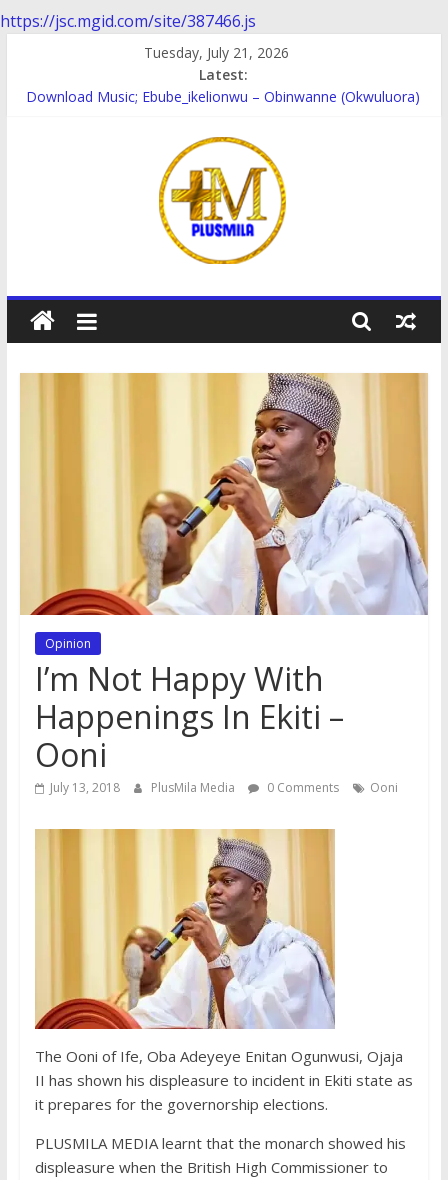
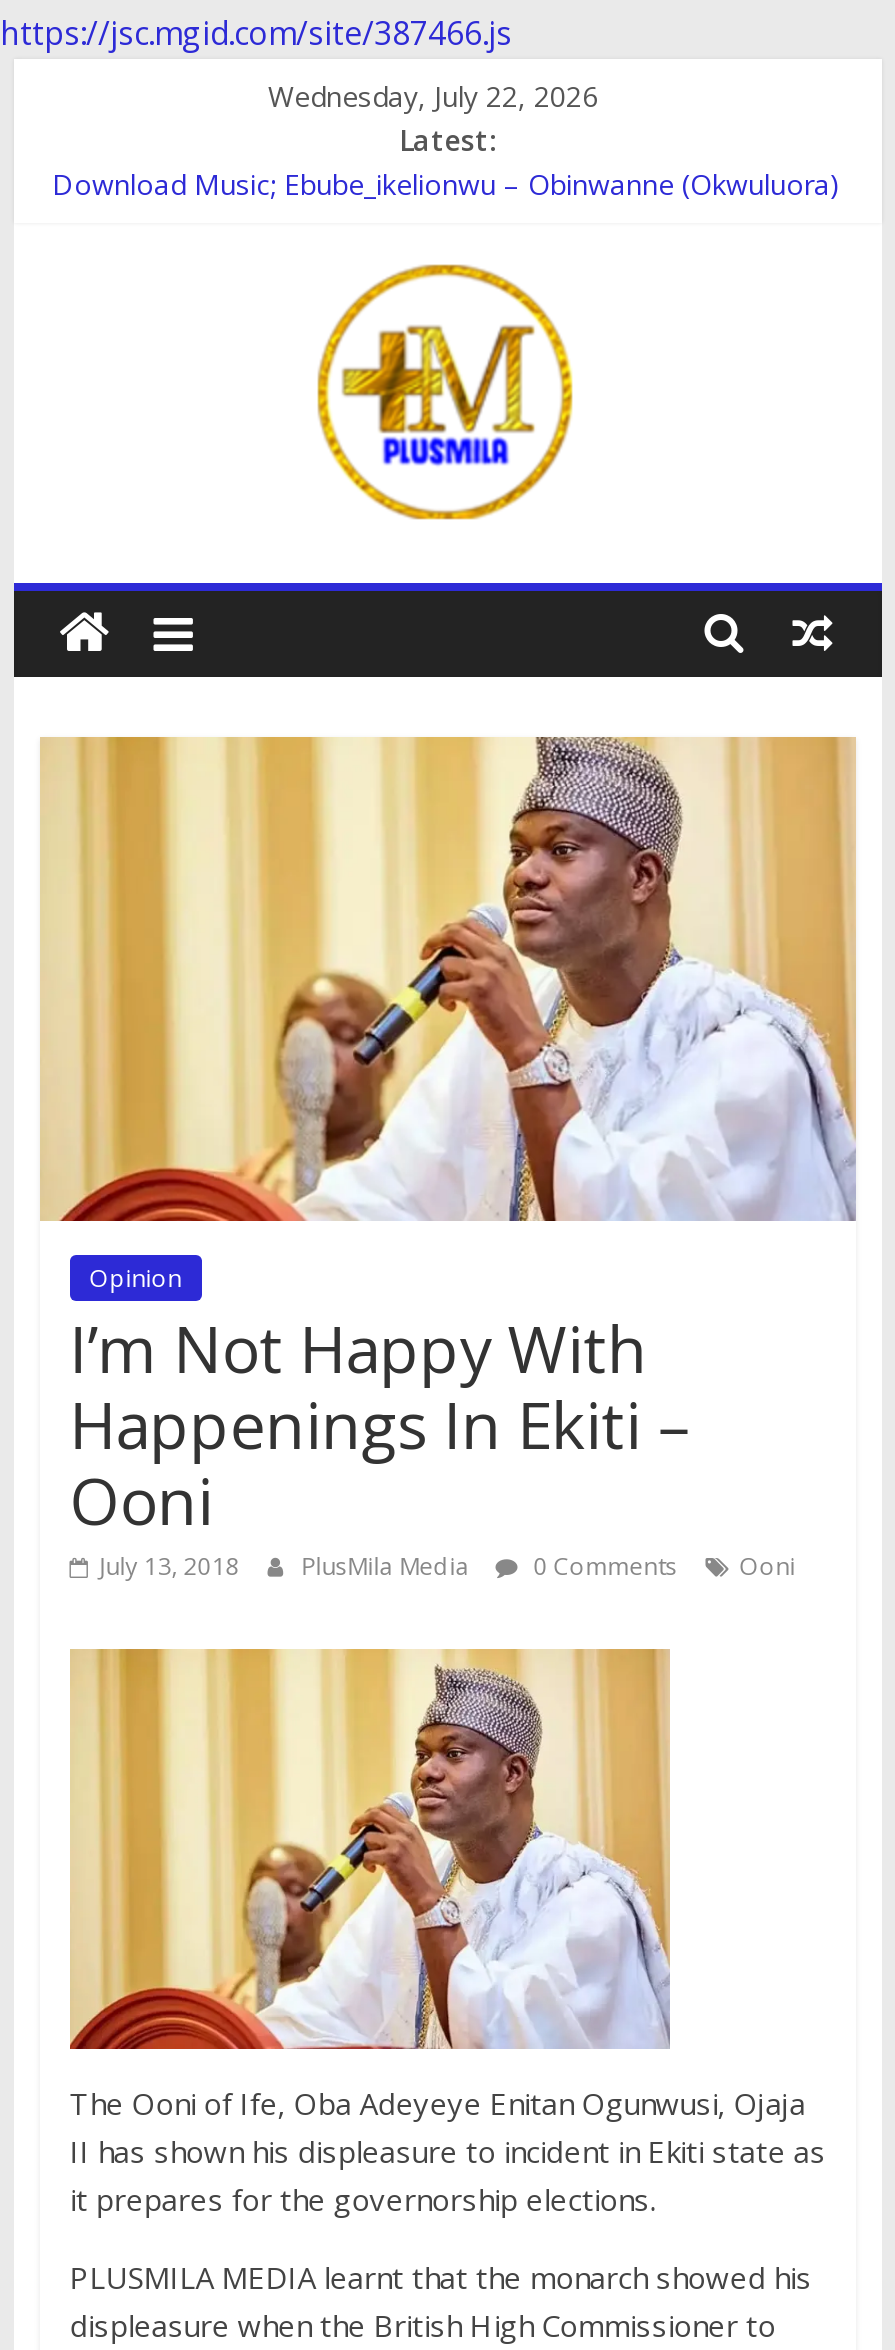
[144,43,289,62] Tuesday, July 21, 2026 -> [268,77,598,115] Wednesday, July 22, 2026

